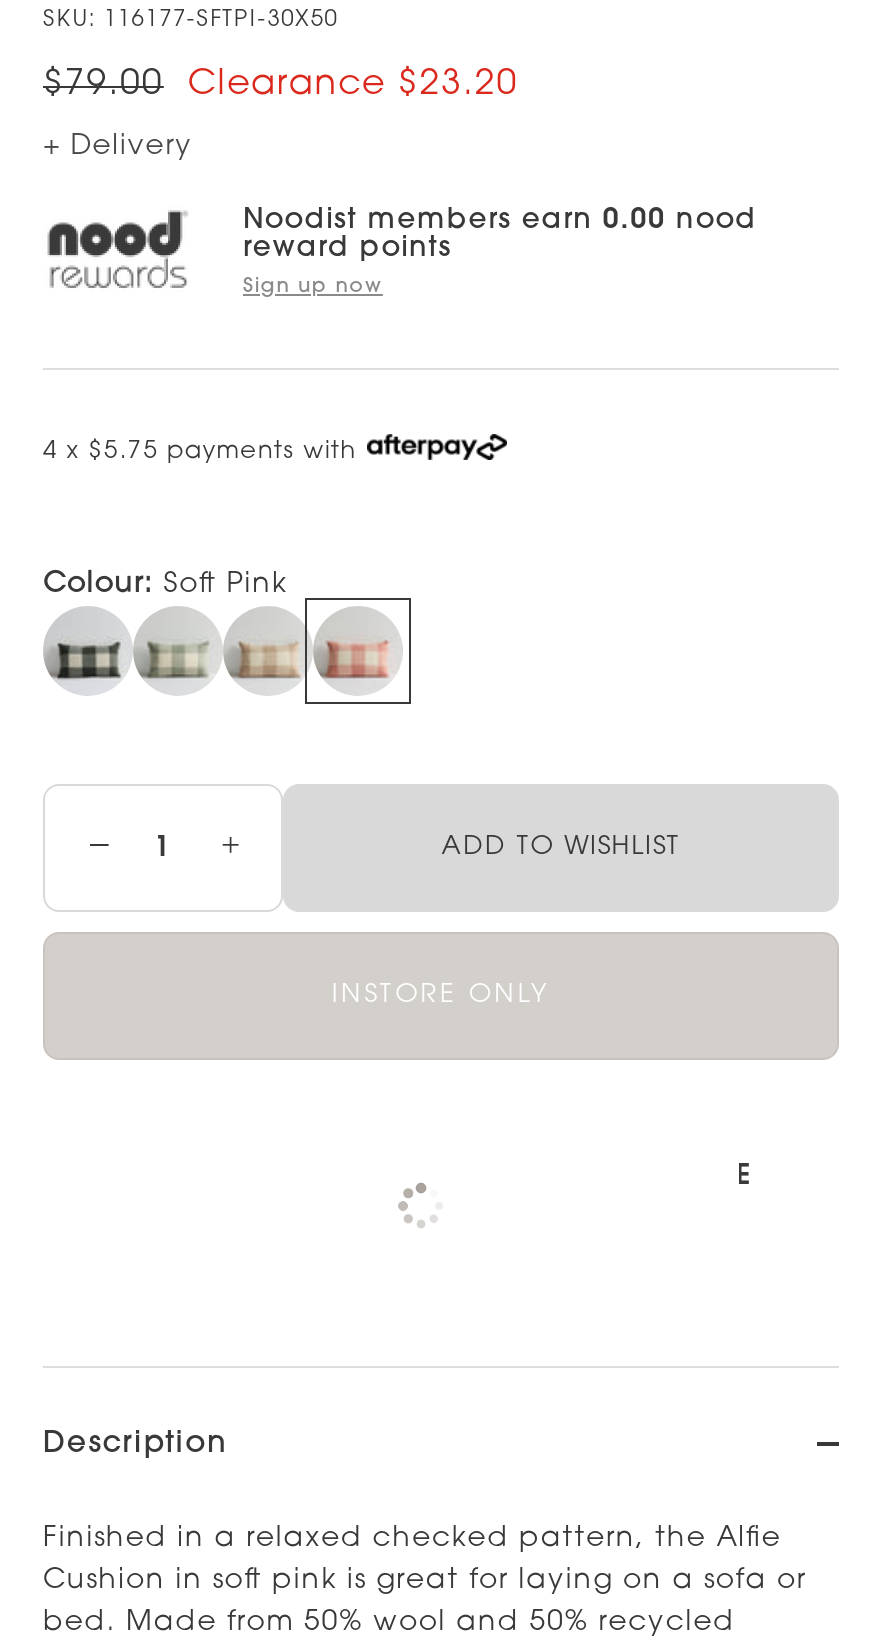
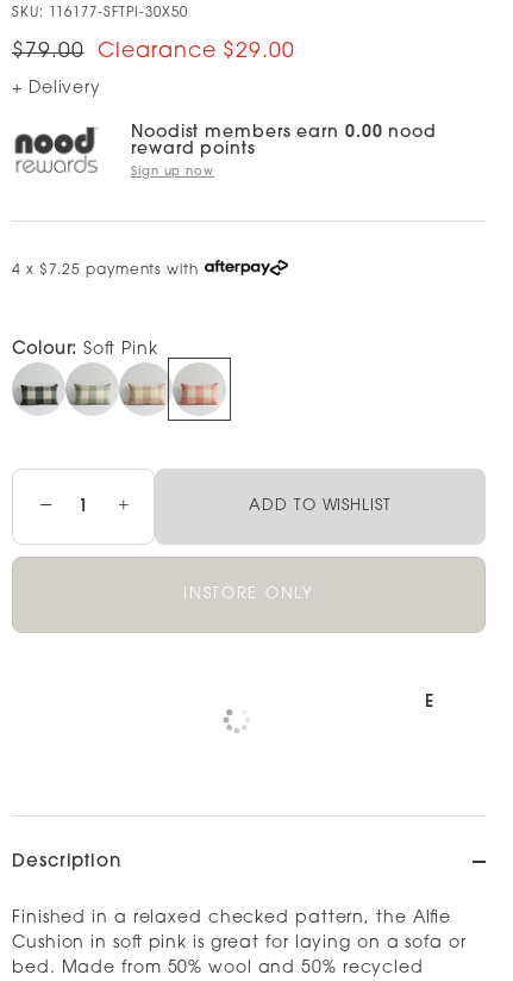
[398,68,518,102] $23.20 -> [223,42,295,62] $29.00
[43,439,356,463] 4 x $5.75 payments with -> [12,263,198,277] 4 x $7.25 payments with

